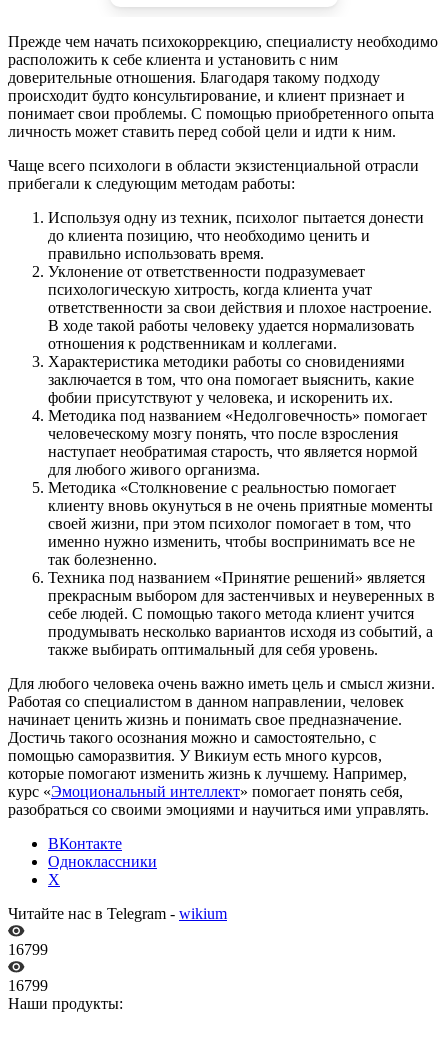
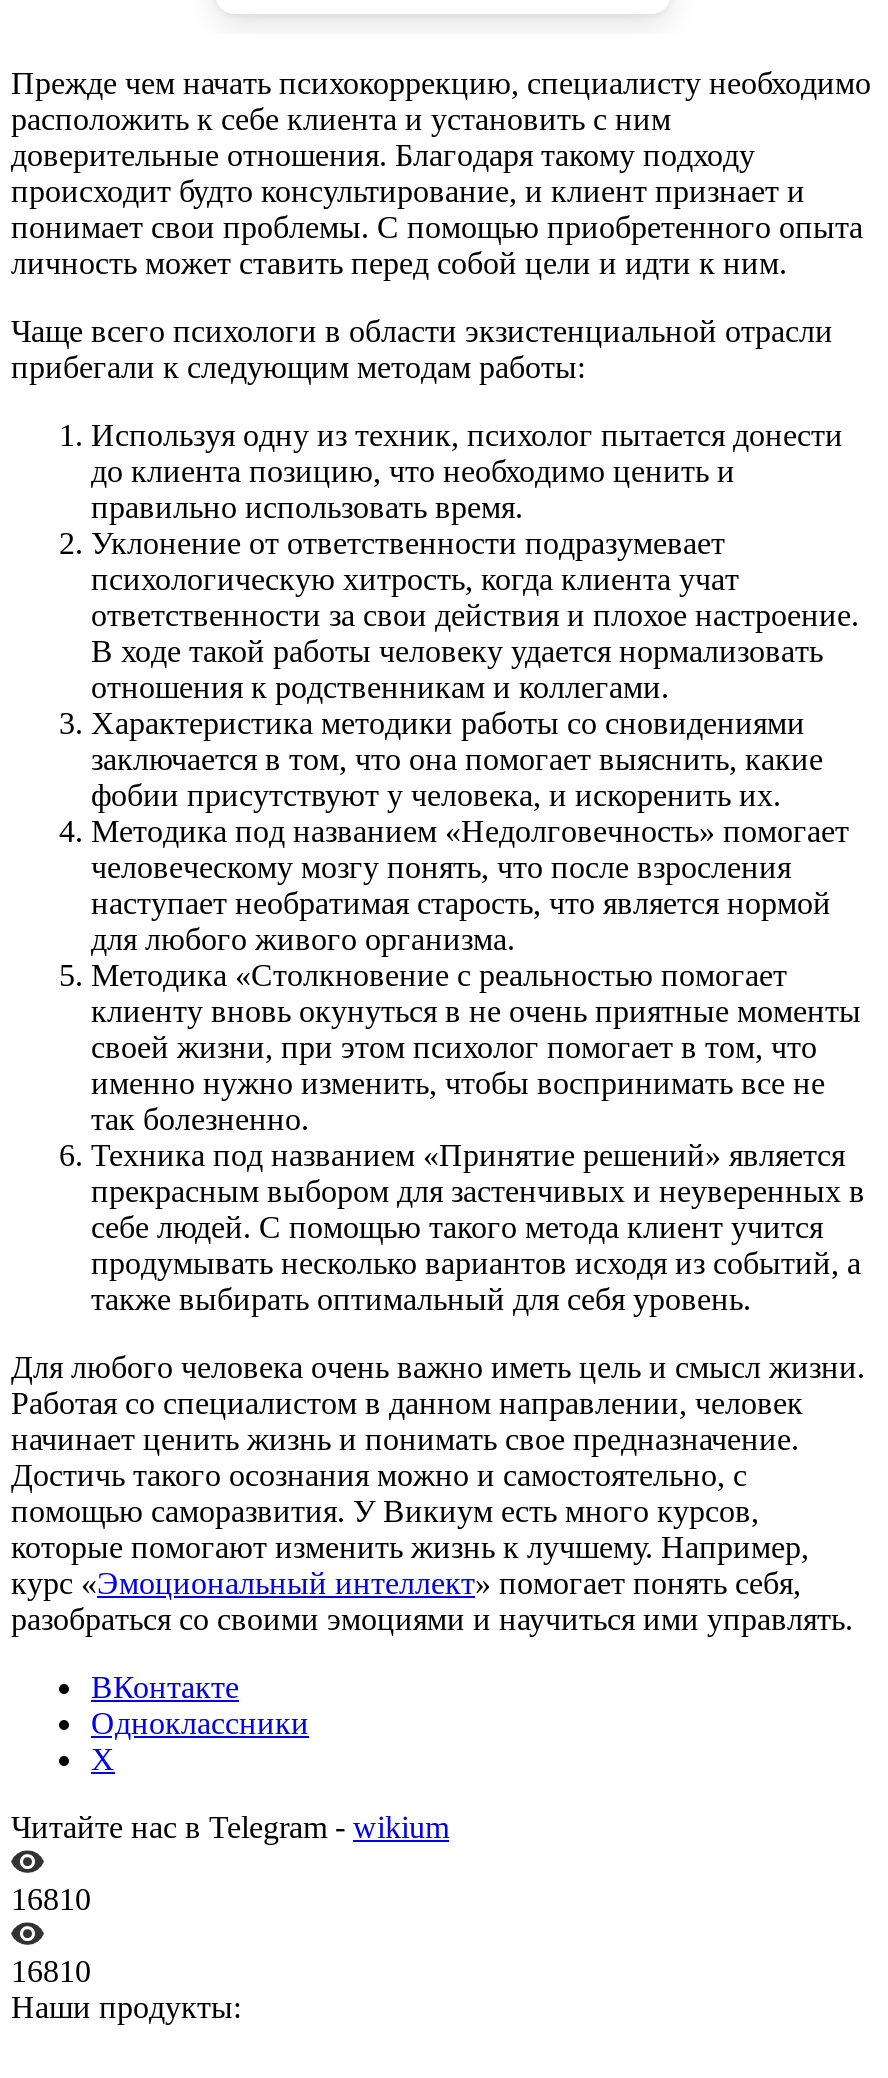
[8,941,48,958] 16799 -> [11,1882,91,1916] 16810
[8,977,48,994] 16799 -> [11,1954,91,1988] 16810

